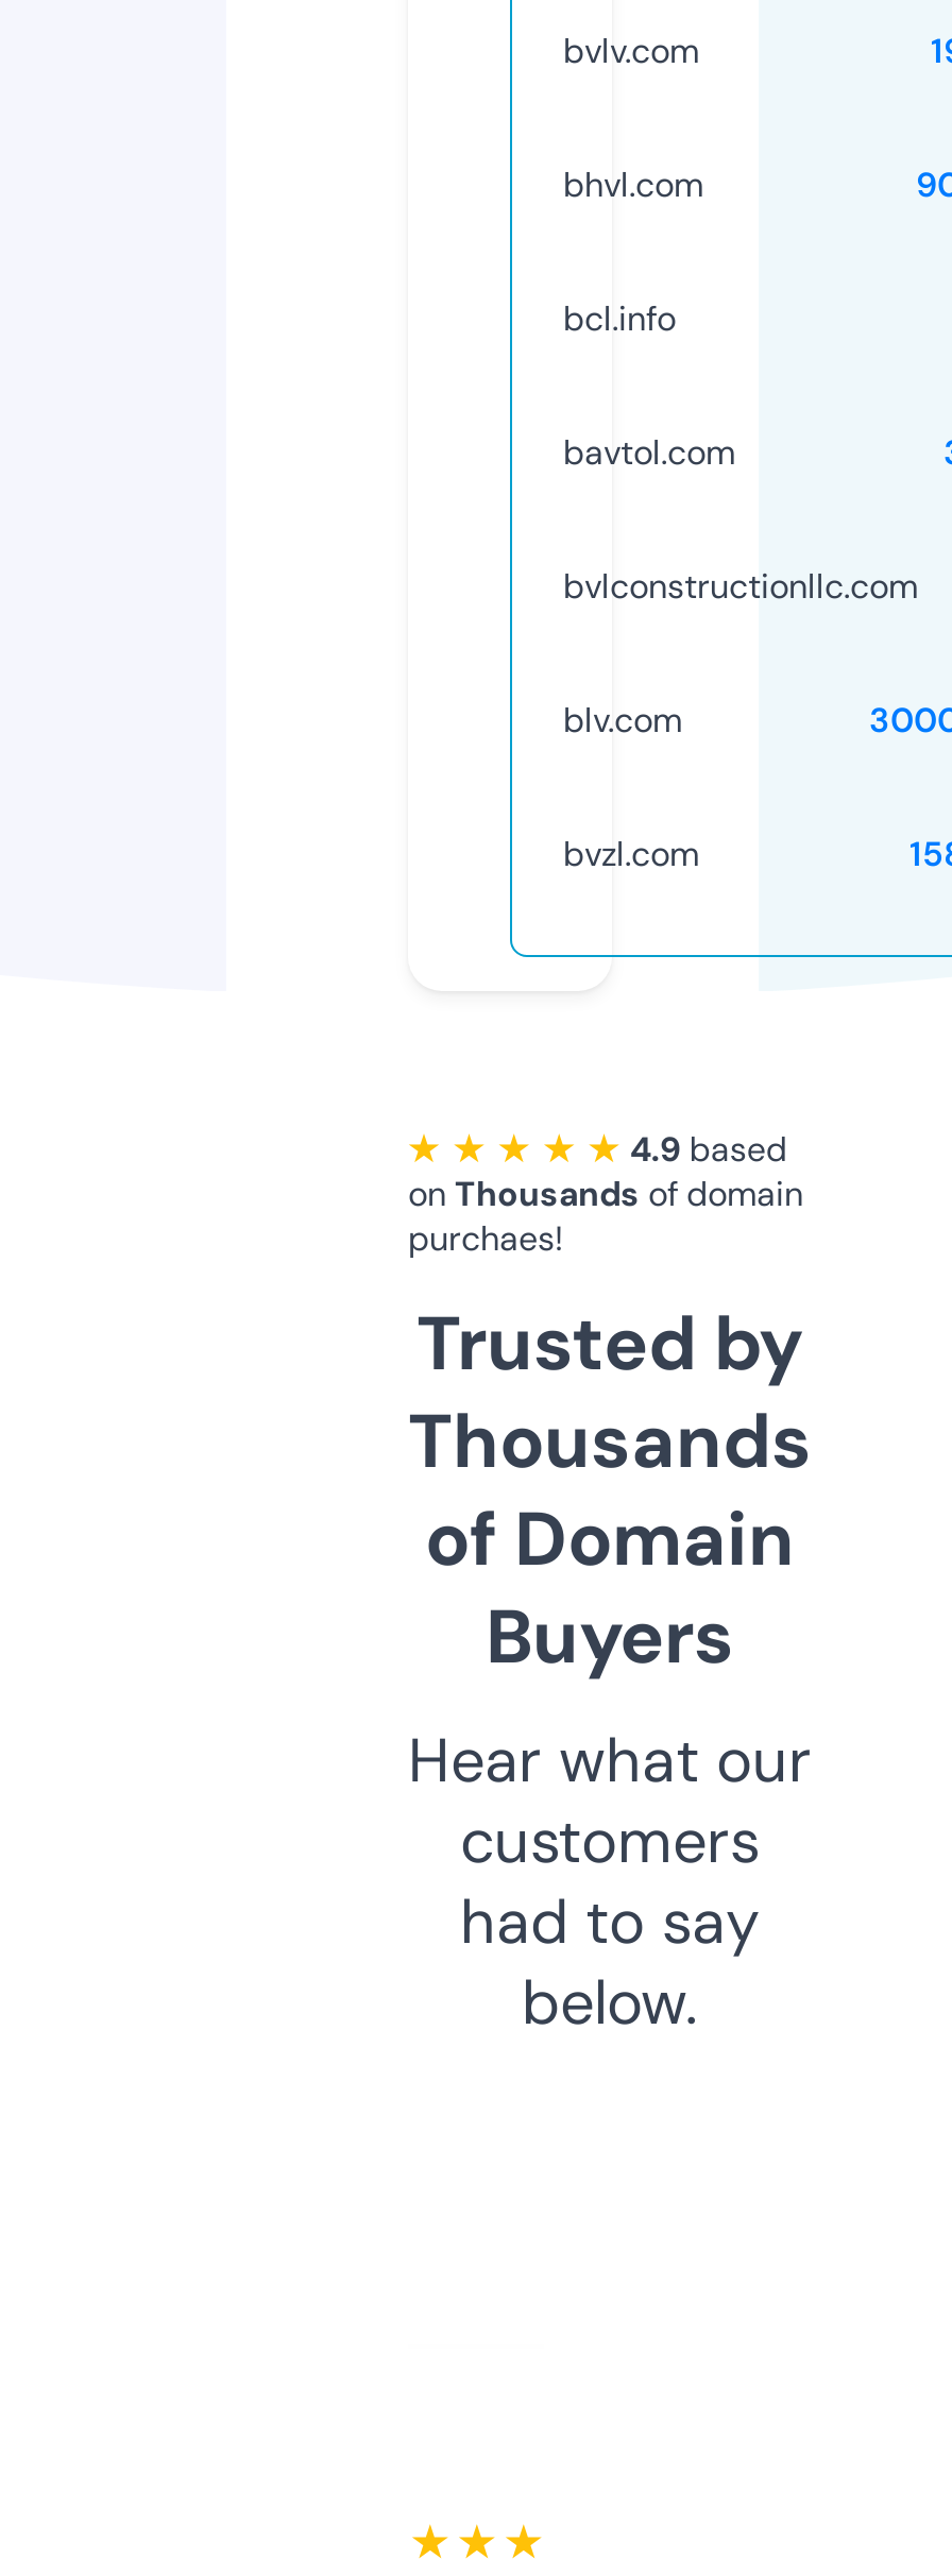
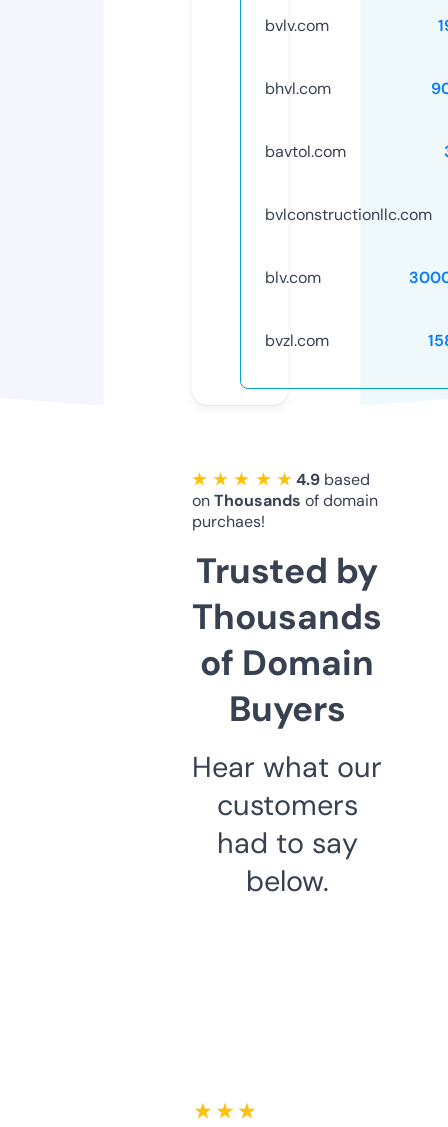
[563,296,676,341] bcl.info -> none

